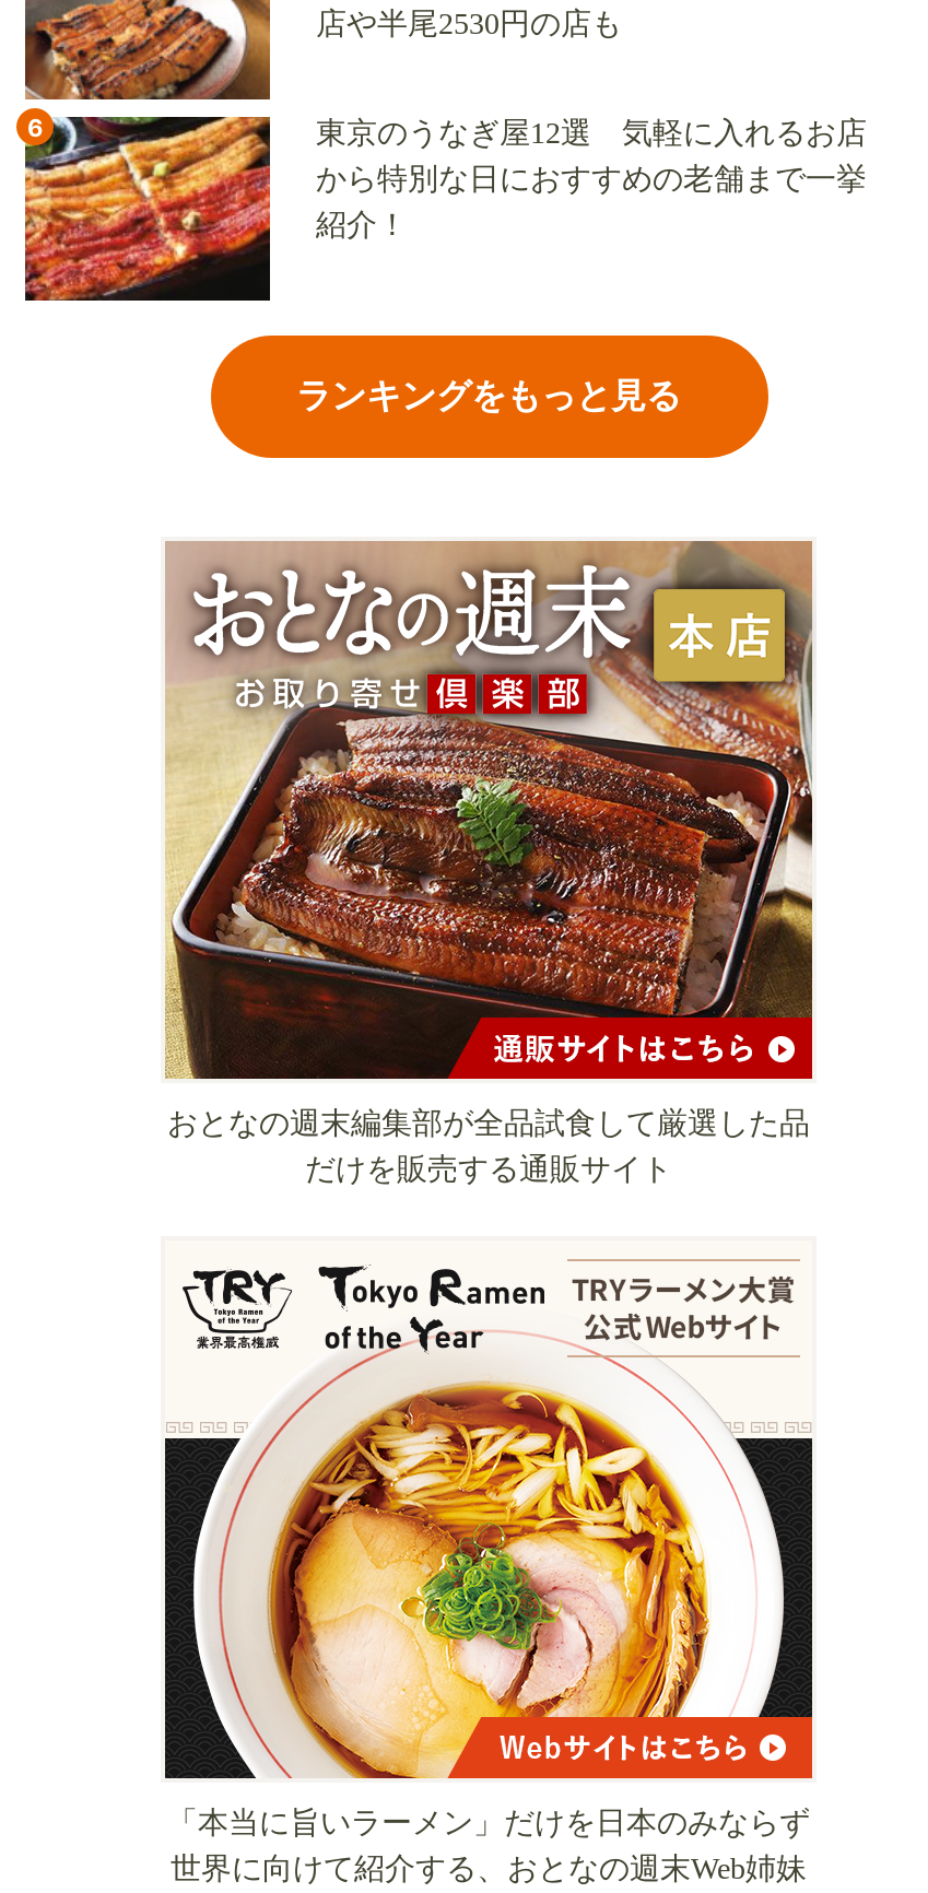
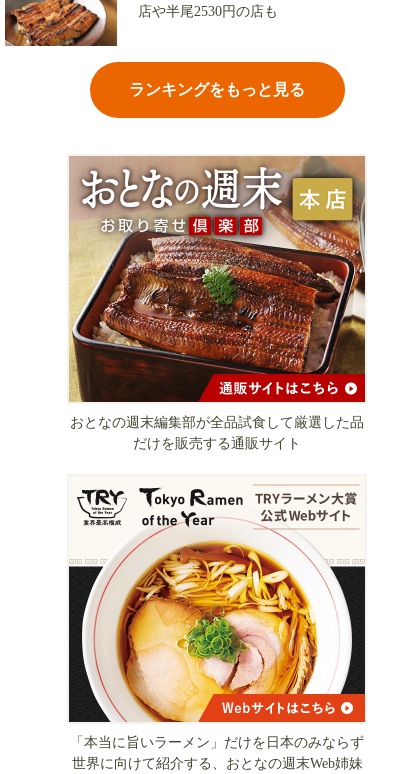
[23,98,867,302] [image] | 6 | 東京のうなぎ屋12選 気軽に入れるお店 | から特別な日におすすめの老舗まで一挙 | 紹介！ -> none

